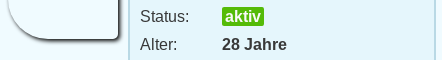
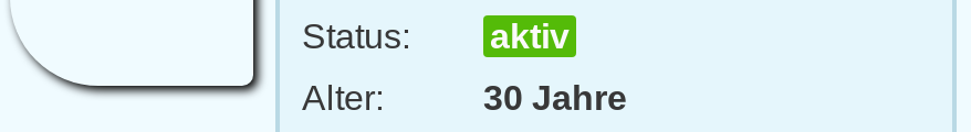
[222,36,287,53] 28 Jahre -> [483,79,627,117] 30 Jahre

